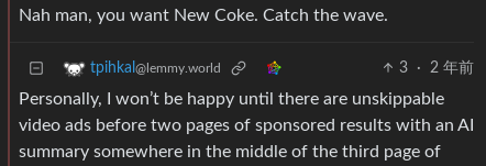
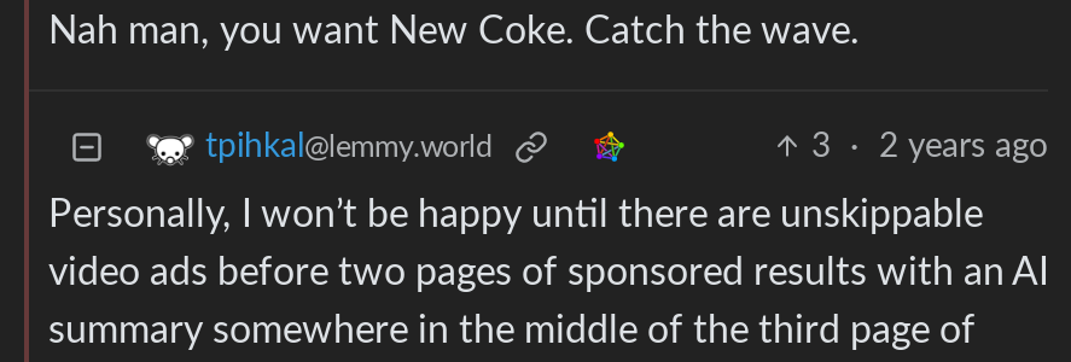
[399,60,474,76] 3 · 2 年前 -> [811,130,1048,164] 3 · 2 years ago

